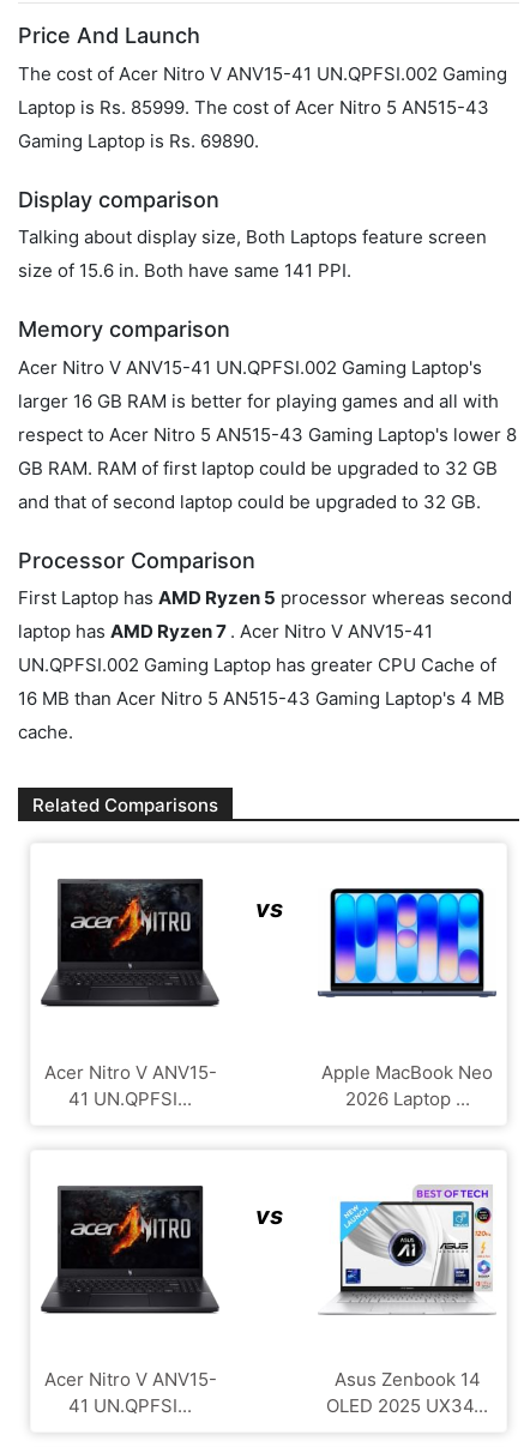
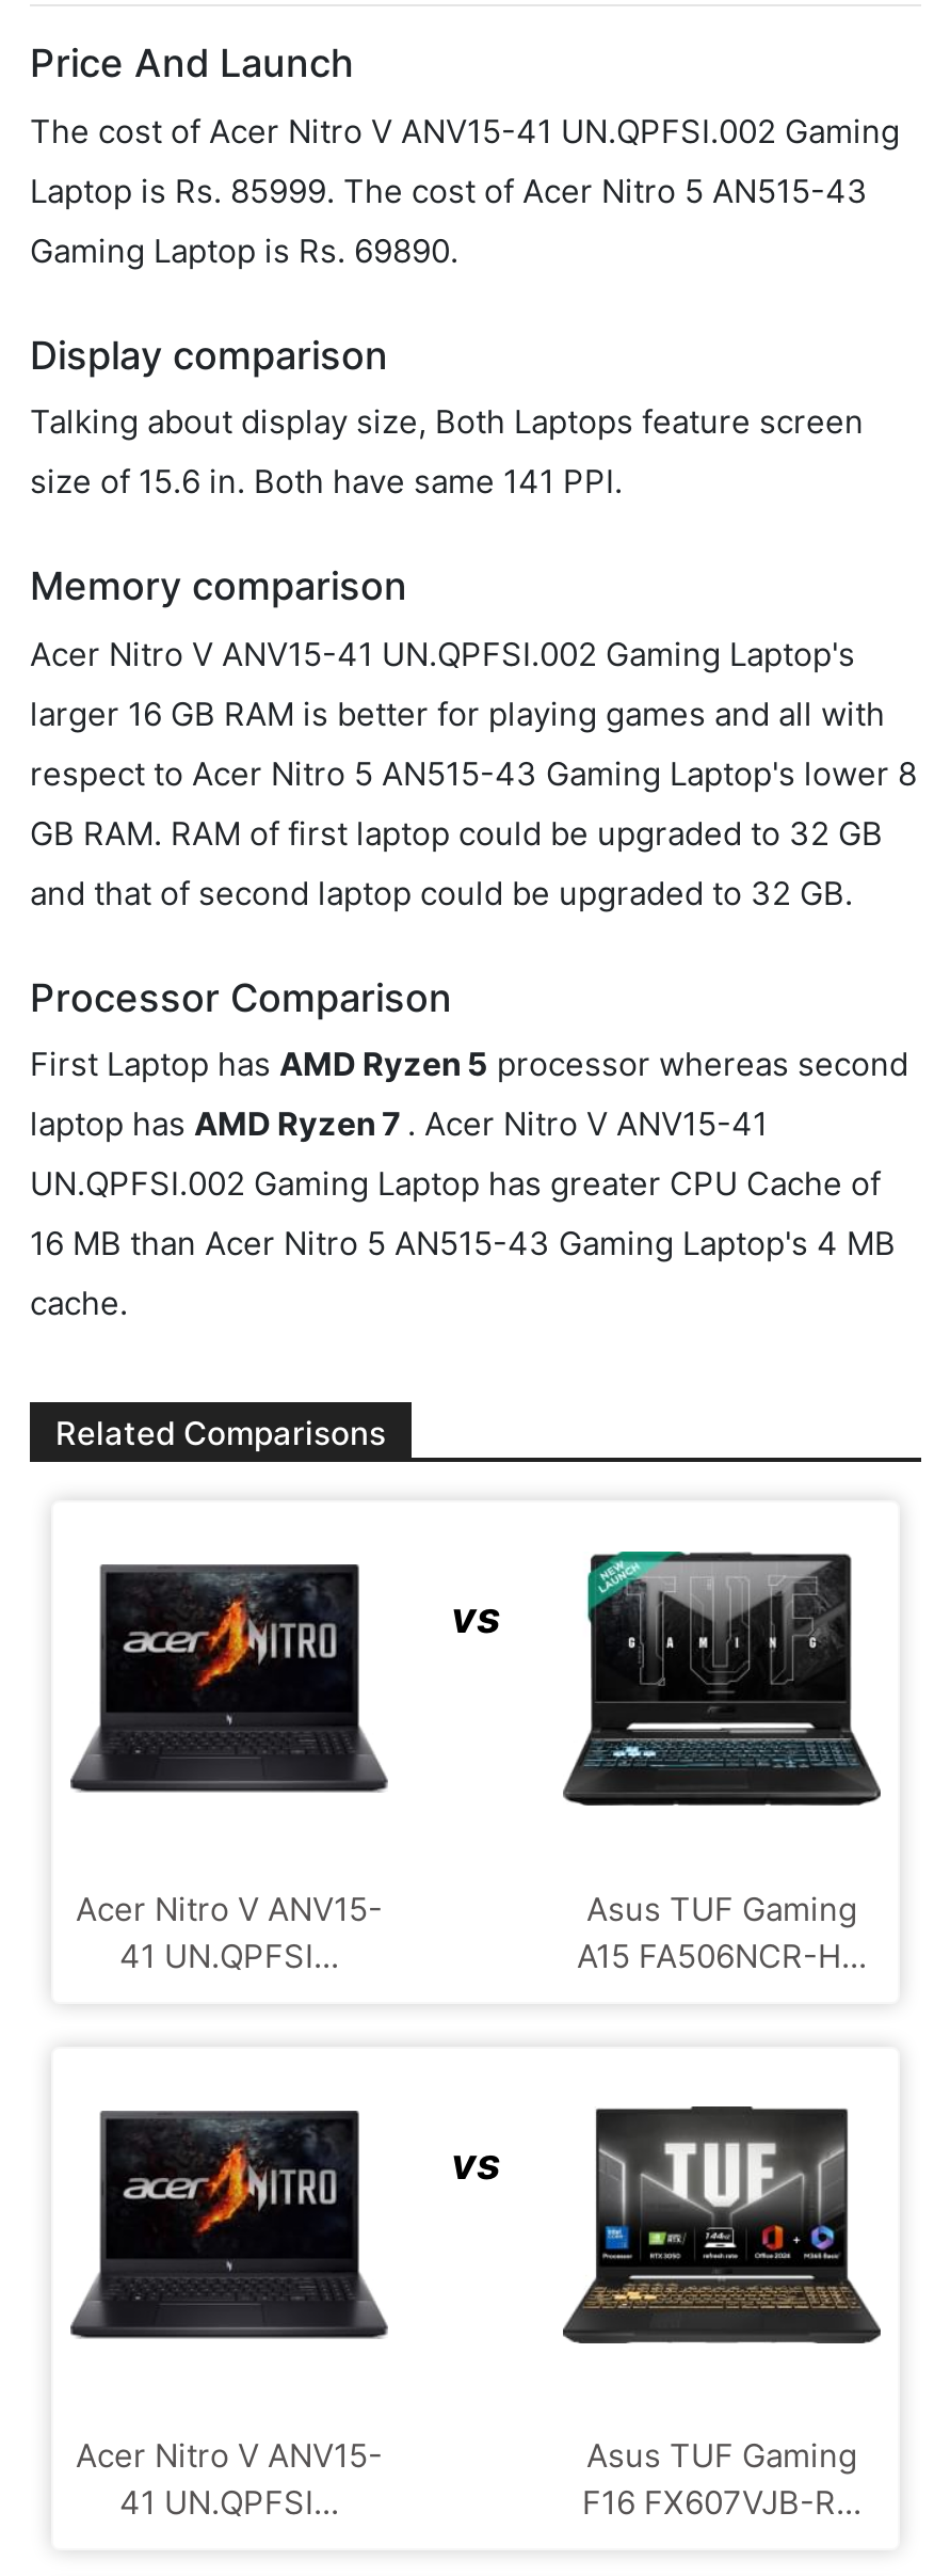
[317,872,498,1110] [image] | Apple MacBook Neo | 2026 Laptop ... -> [561,1549,883,1976] [image] | Asus TUF Gaming | A15 FA506NCR-H...
[318,1183,496,1316] [image] -> [561,2104,883,2346] [image]
[326,1368,488,1417] Asus Zenbook 14 | OLED 2025 UX34... -> [582,2435,861,2522] Asus TUF Gaming | F16 FX607VJB-R...

